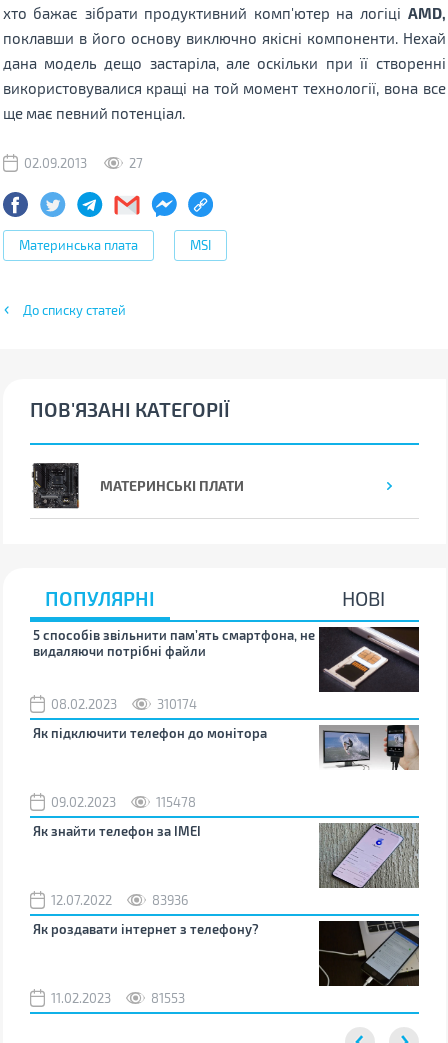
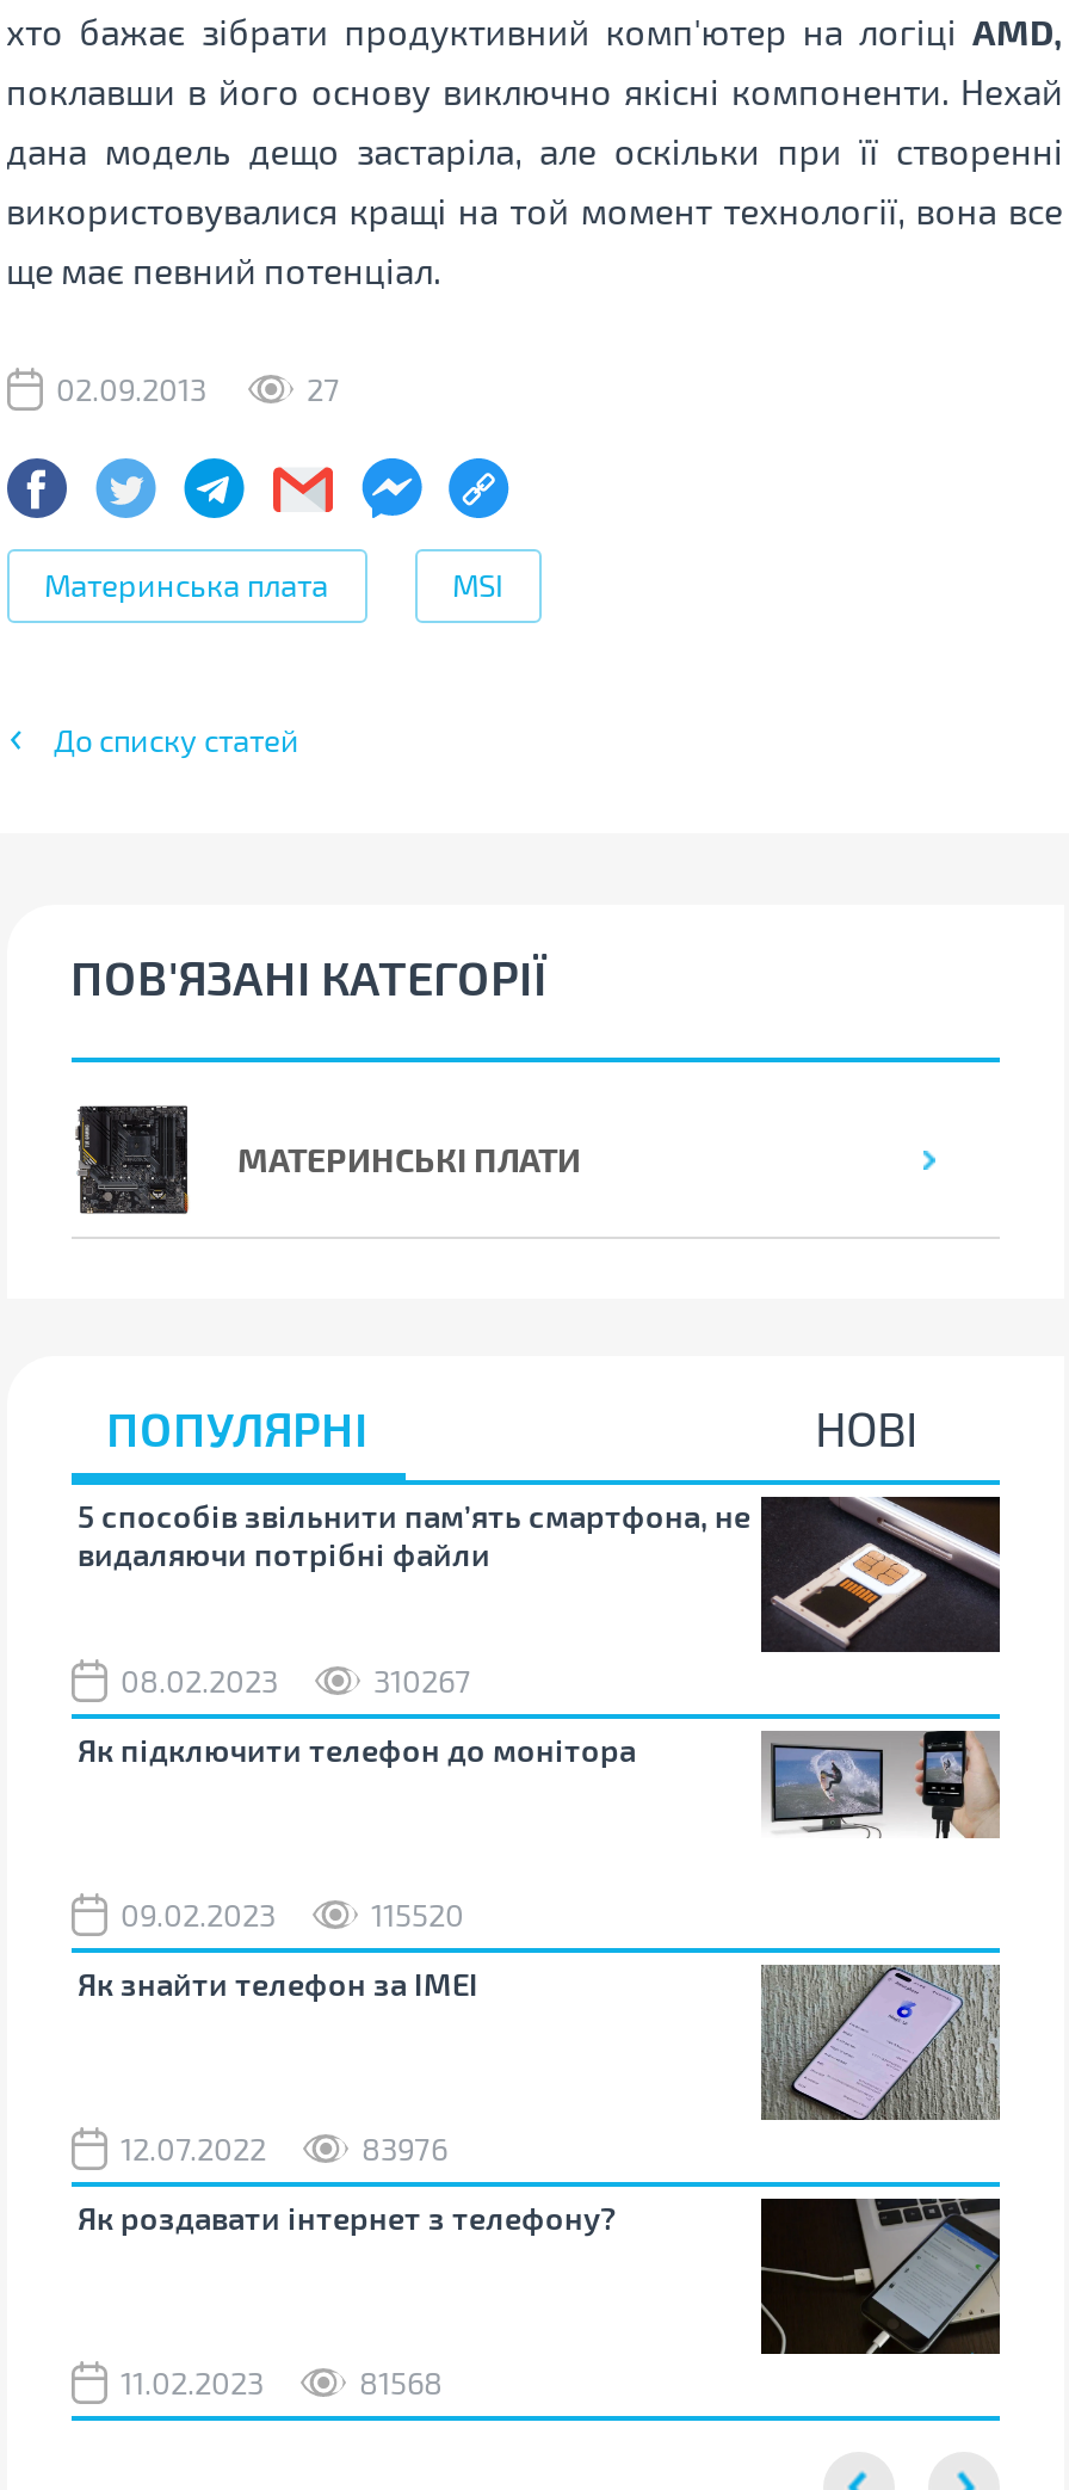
[156,696,196,712] 310174 -> [373,1661,471,1699] 310267
[155,794,195,810] 115478 -> [371,1895,464,1933] 115520
[151,892,187,908] 83936 -> [362,2129,447,2167] 83976
[150,990,184,1006] 81553 -> [359,2363,443,2401] 81568

